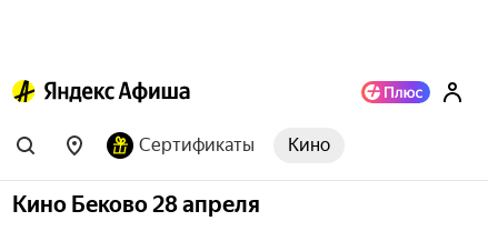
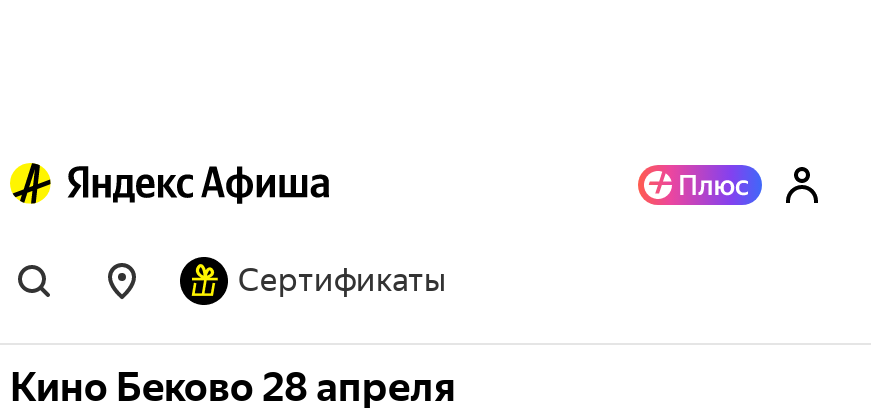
[288,134,330,155] Кино -> none

